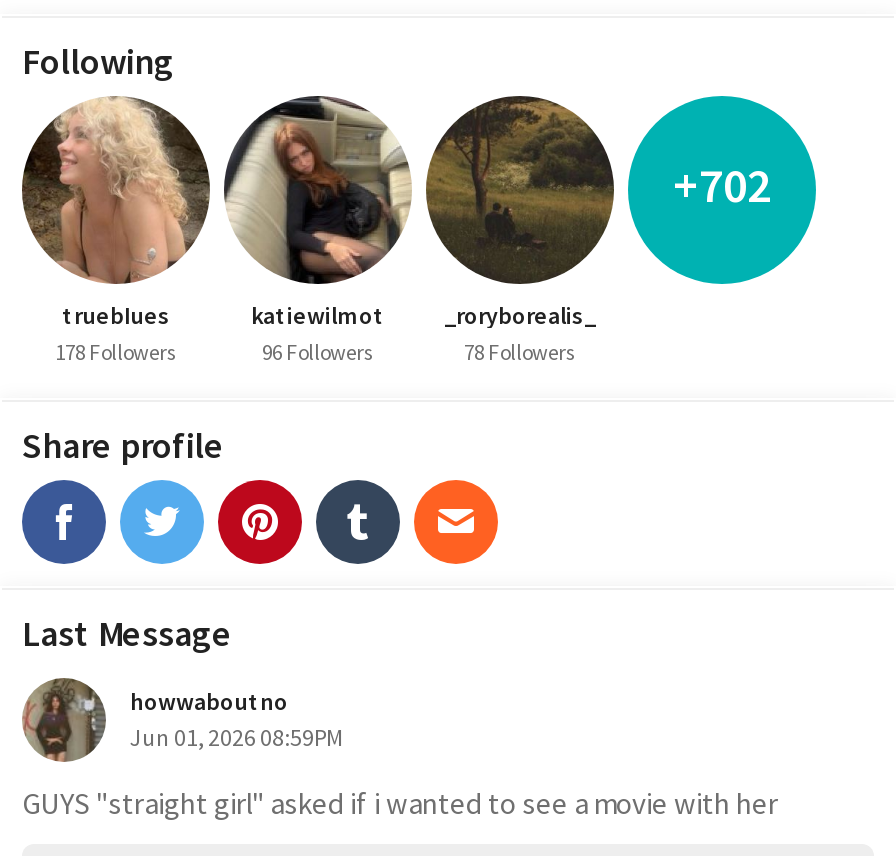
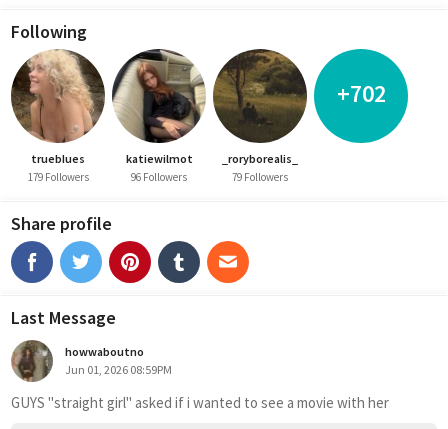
[55,338,177,366] 178 Followers -> [27,170,88,184] 179 Followers
[464,338,576,366] 78 Followers -> [232,170,288,184] 79 Followers

